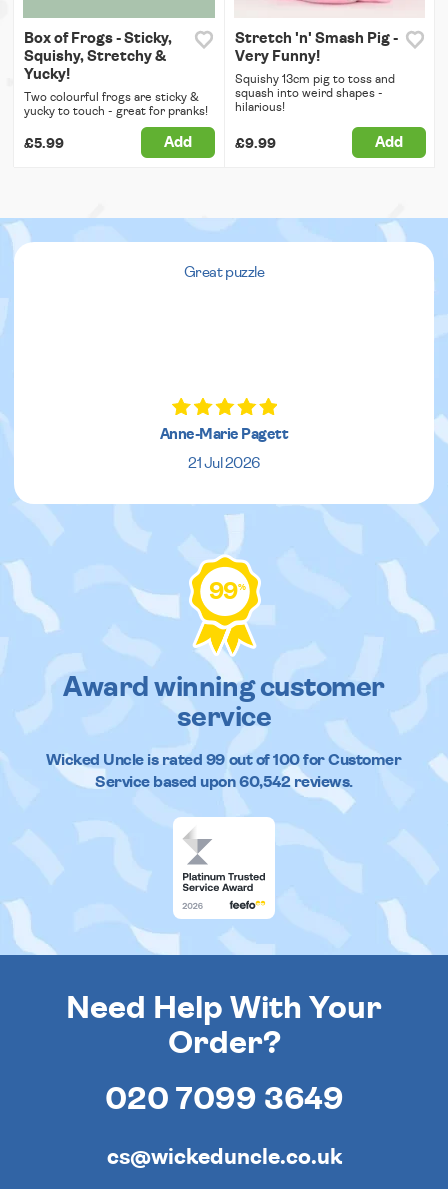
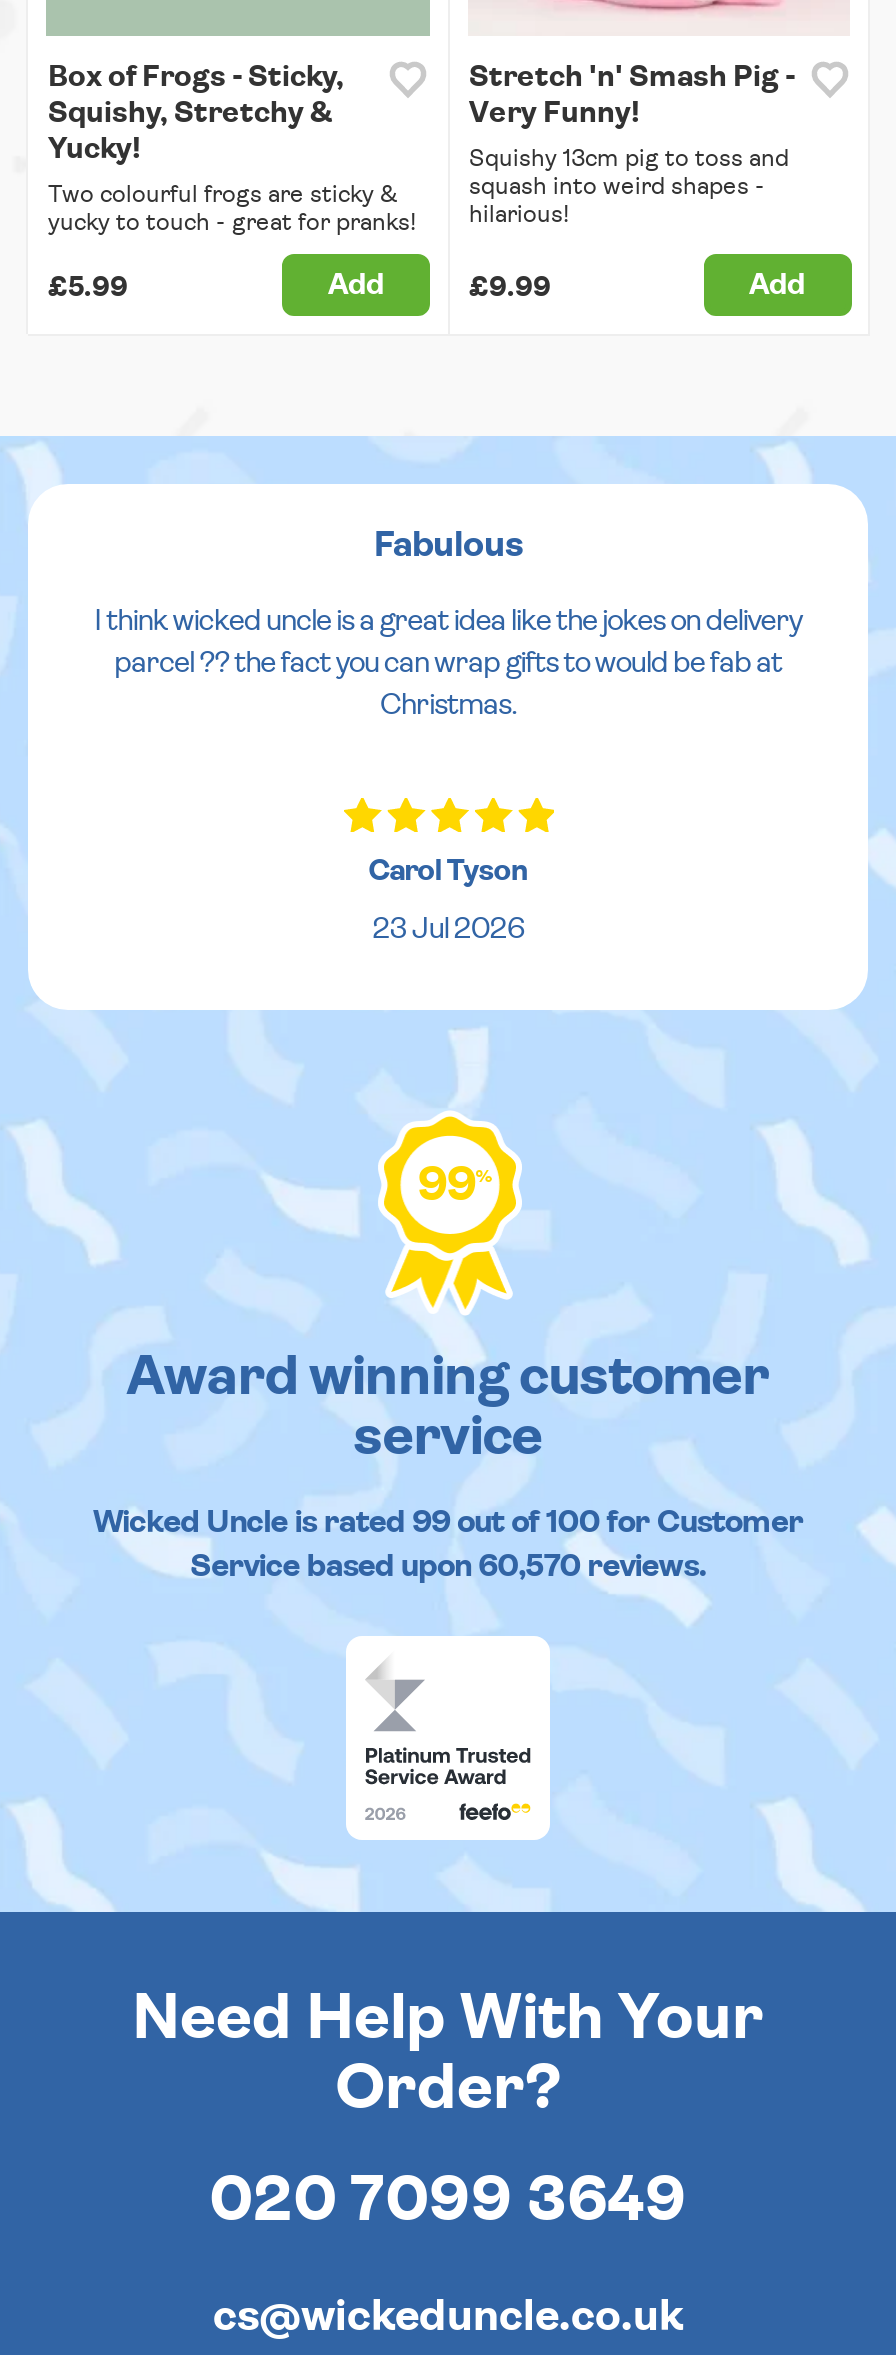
[184,265,264,280] Great puzzle -> [94,528,802,720] Fabulous | I think wicked uncle is a great idea like the jokes on delivery | parcel ?? the fact you can wrap gifts to would be fab at | Christmas.
[160,427,288,471] Anne-Marie Pagett | 21 Jul 2026 -> [368,856,528,944] Carol Tyson | 23 Jul 2026
[95,774,353,790] Service based upon 60,542 reviews. -> [190,1550,706,1582] Service based upon 60,570 reviews.

